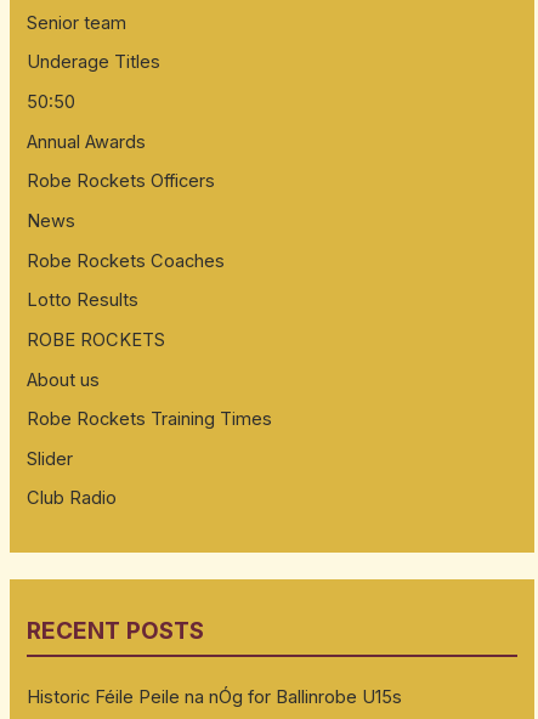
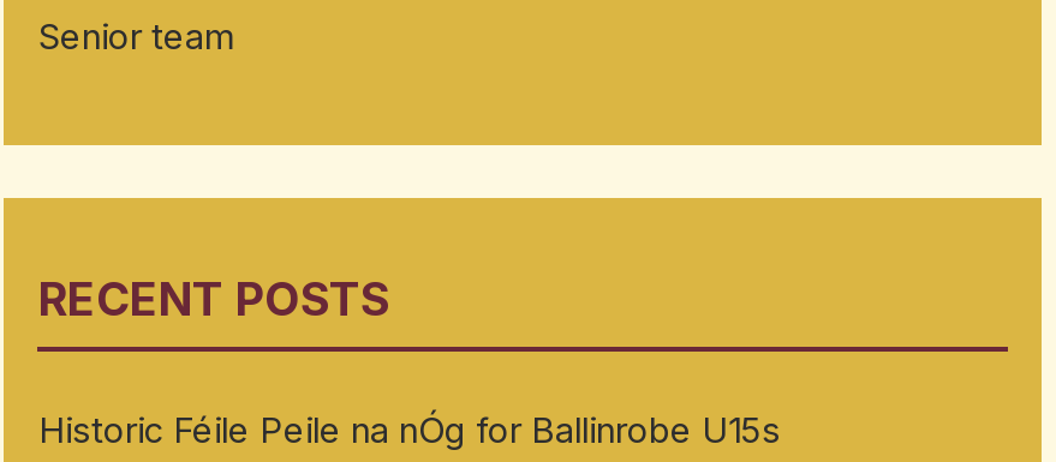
[27,51,273,509] Underage Titles | 50:50 | Annual Awards | Robe Rockets Officers | News | Robe Rockets Coaches | Lotto Results | ROBE ROCKETS | About us | Robe Rockets Training Times | Slider | Club Radio -> none

